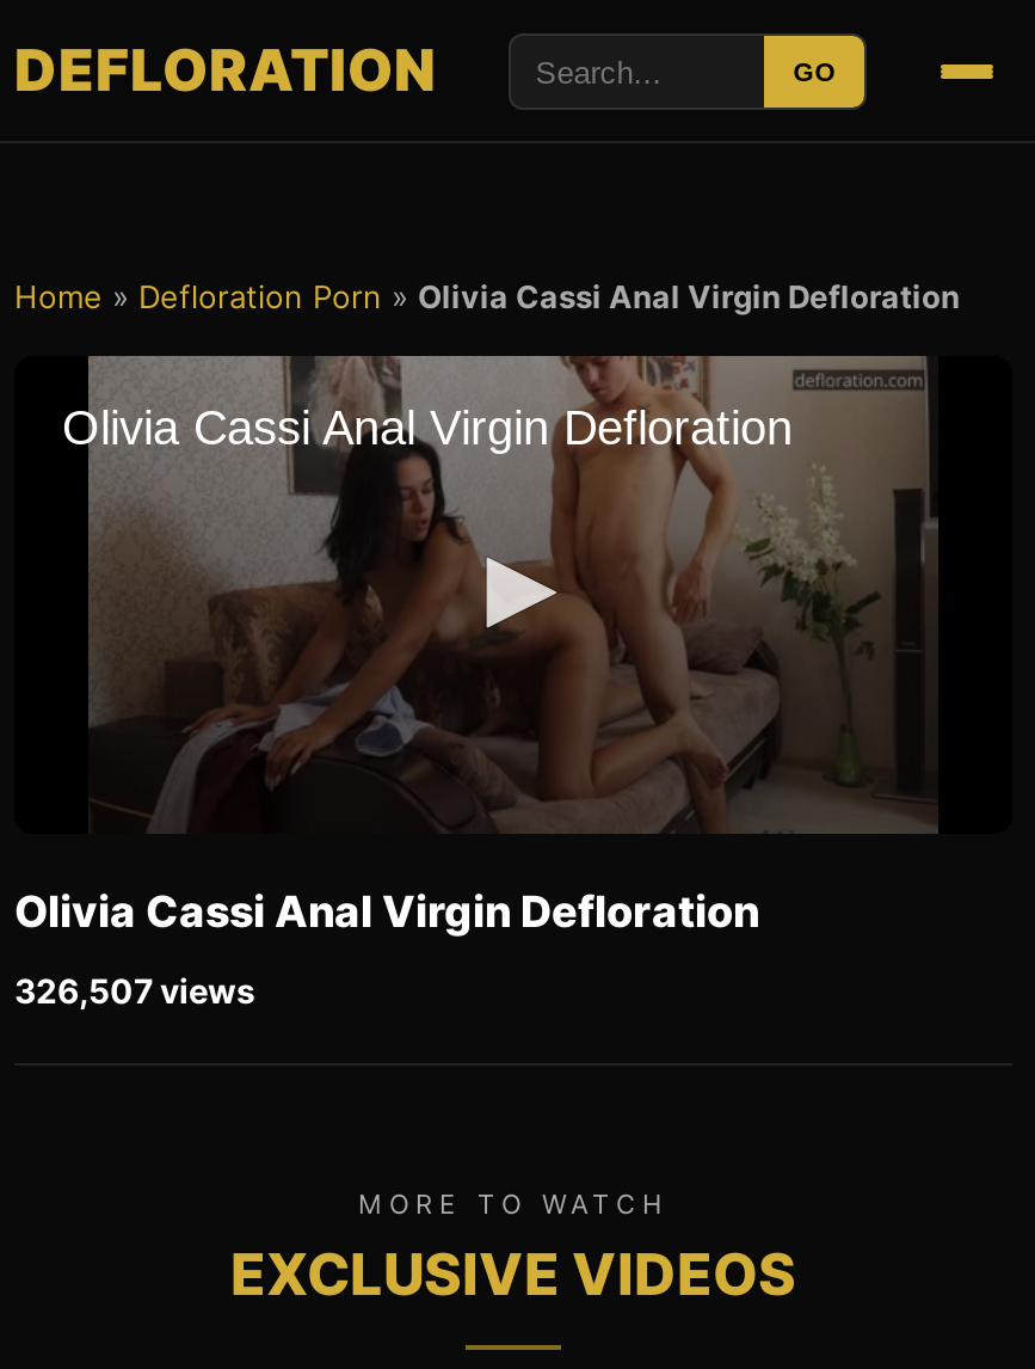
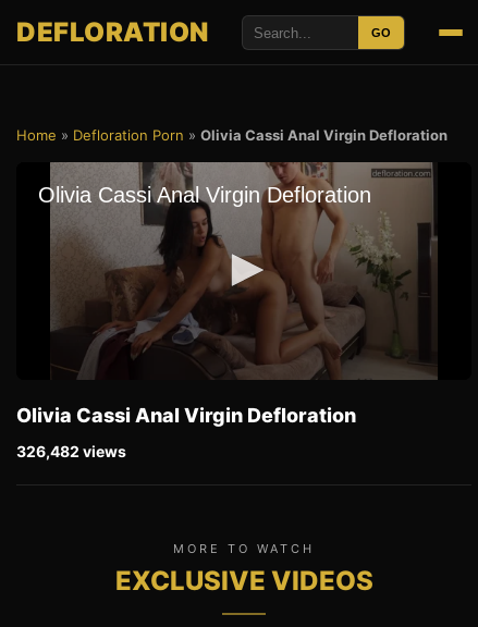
[14,970,255,1011] 326,507 views -> [16,442,126,460] 326,482 views

